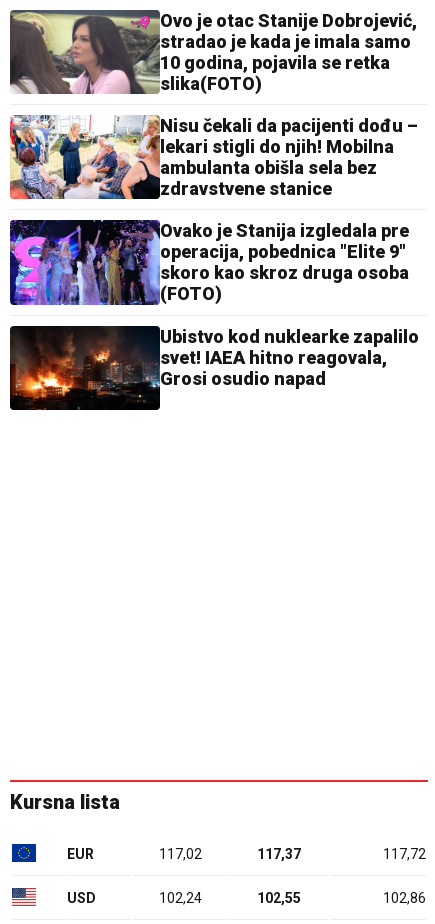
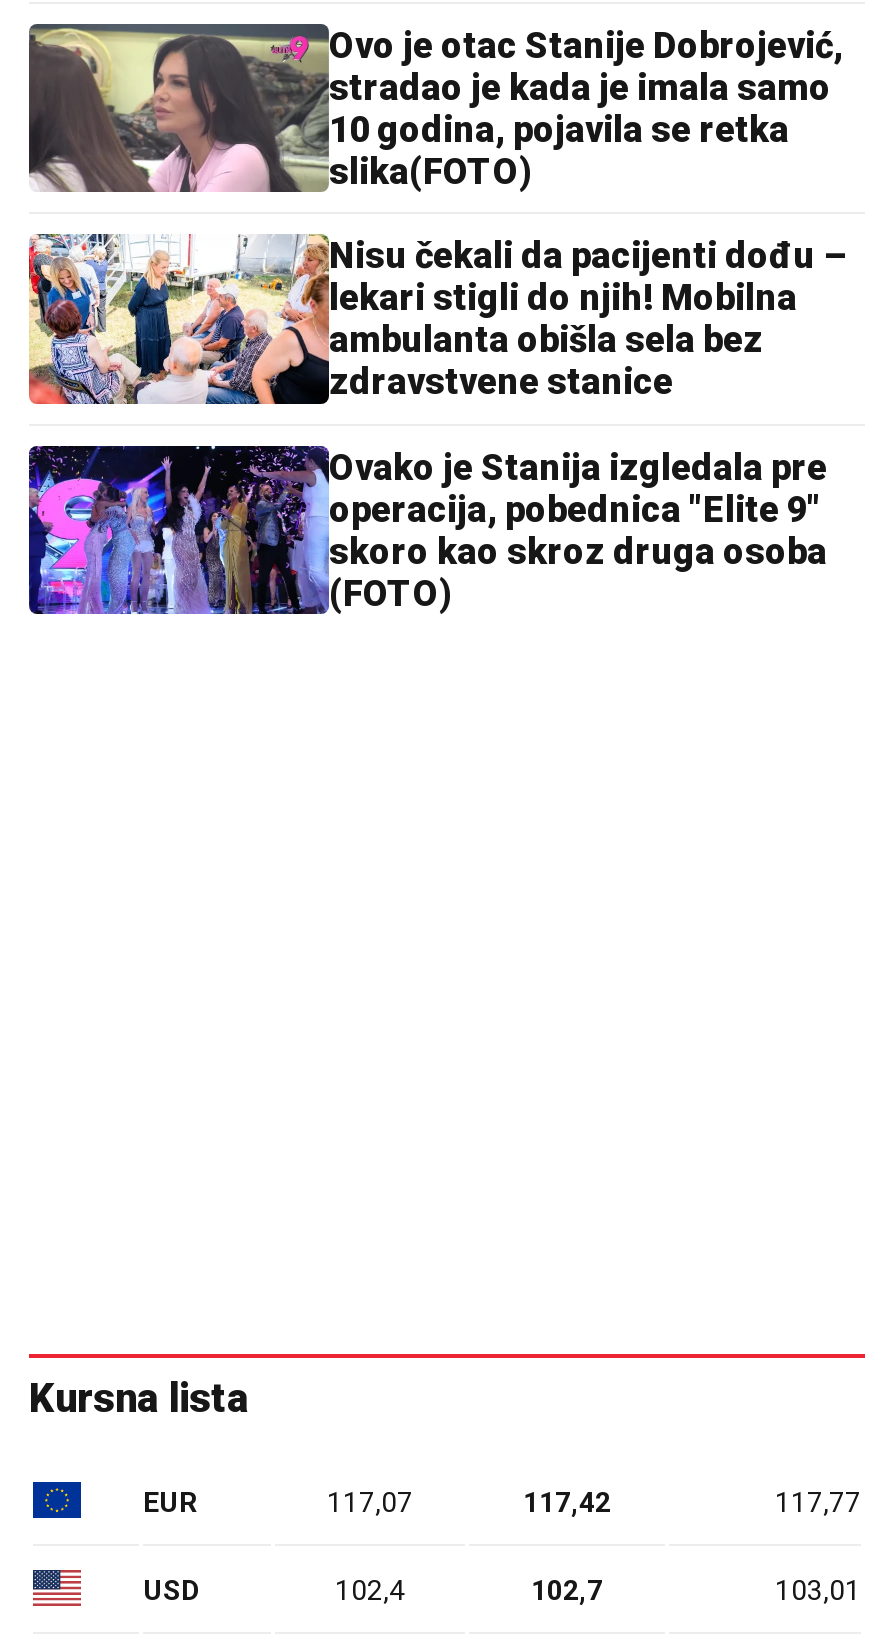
[9,325,419,411] [image] | Ubistvo kod nuklearke zapalilo | svet! IAEA hitno reagovala, | Grosi osudio napad -> none
[159,846,202,862] 117,02 -> [327,1487,413,1519] 117,07
[257,846,301,862] 117,37 -> [523,1487,611,1519] 117,42
[383,846,426,862] 117,72 -> [775,1487,861,1519] 117,77
[159,890,202,906] 102,24 -> [335,1575,405,1607] 102,4
[257,890,301,906] 102,55 -> [531,1575,603,1607] 102,7
[383,890,426,906] 102,86 -> [775,1575,861,1607] 103,01

